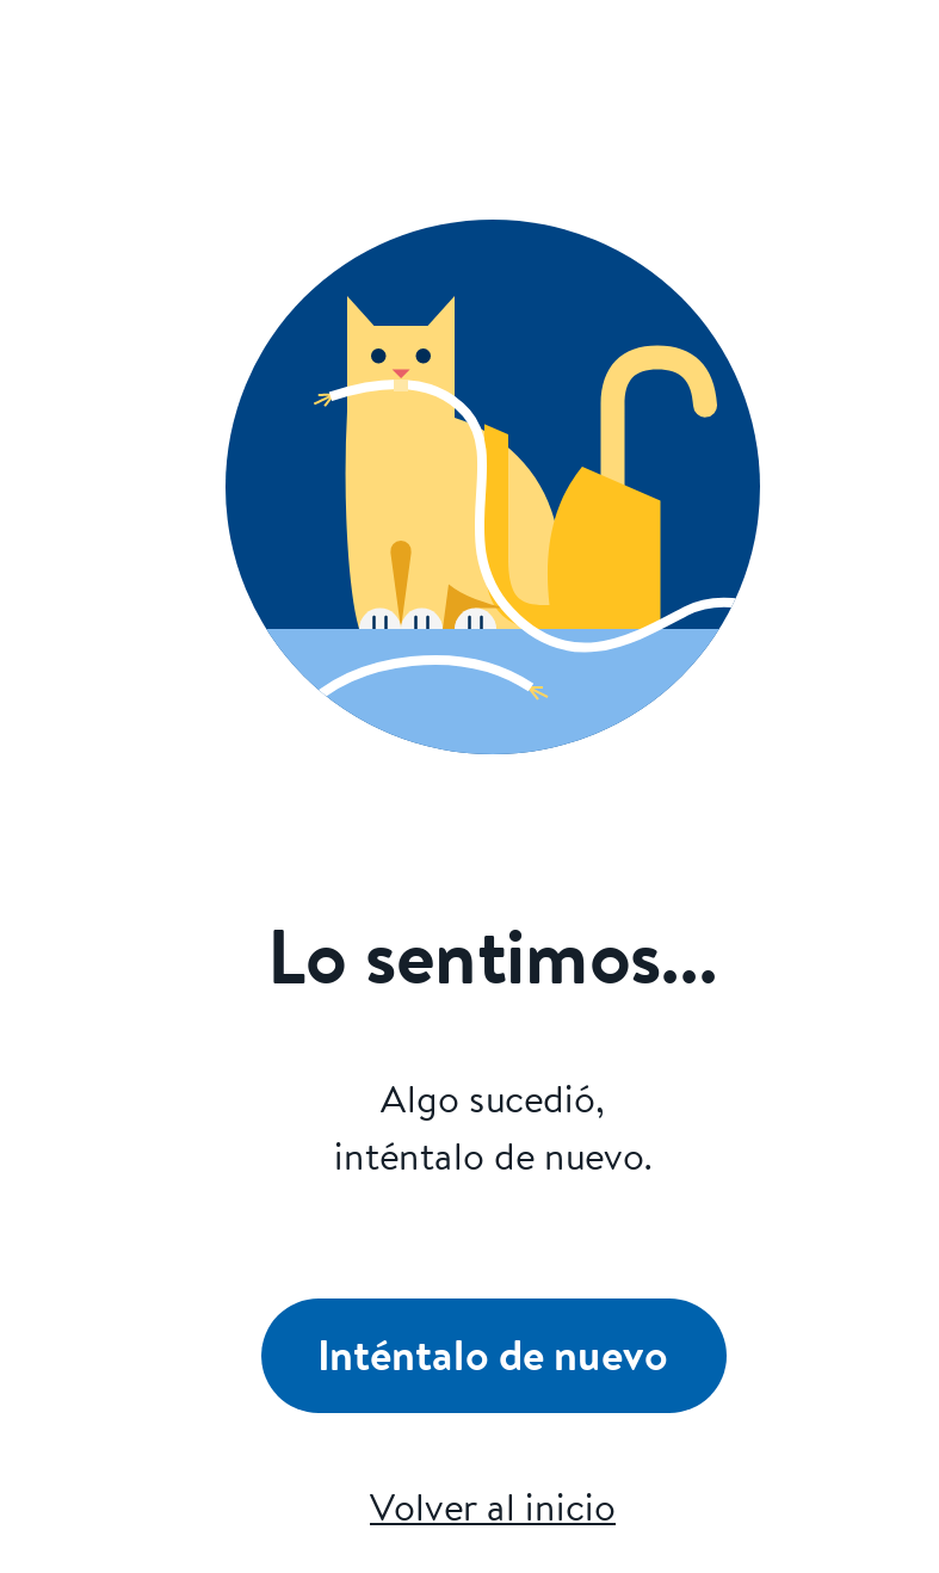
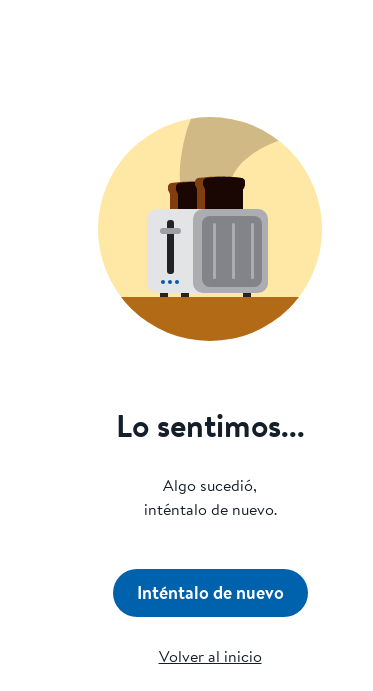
[223,217,762,757] [image] -> [98,117,322,342] [image]

